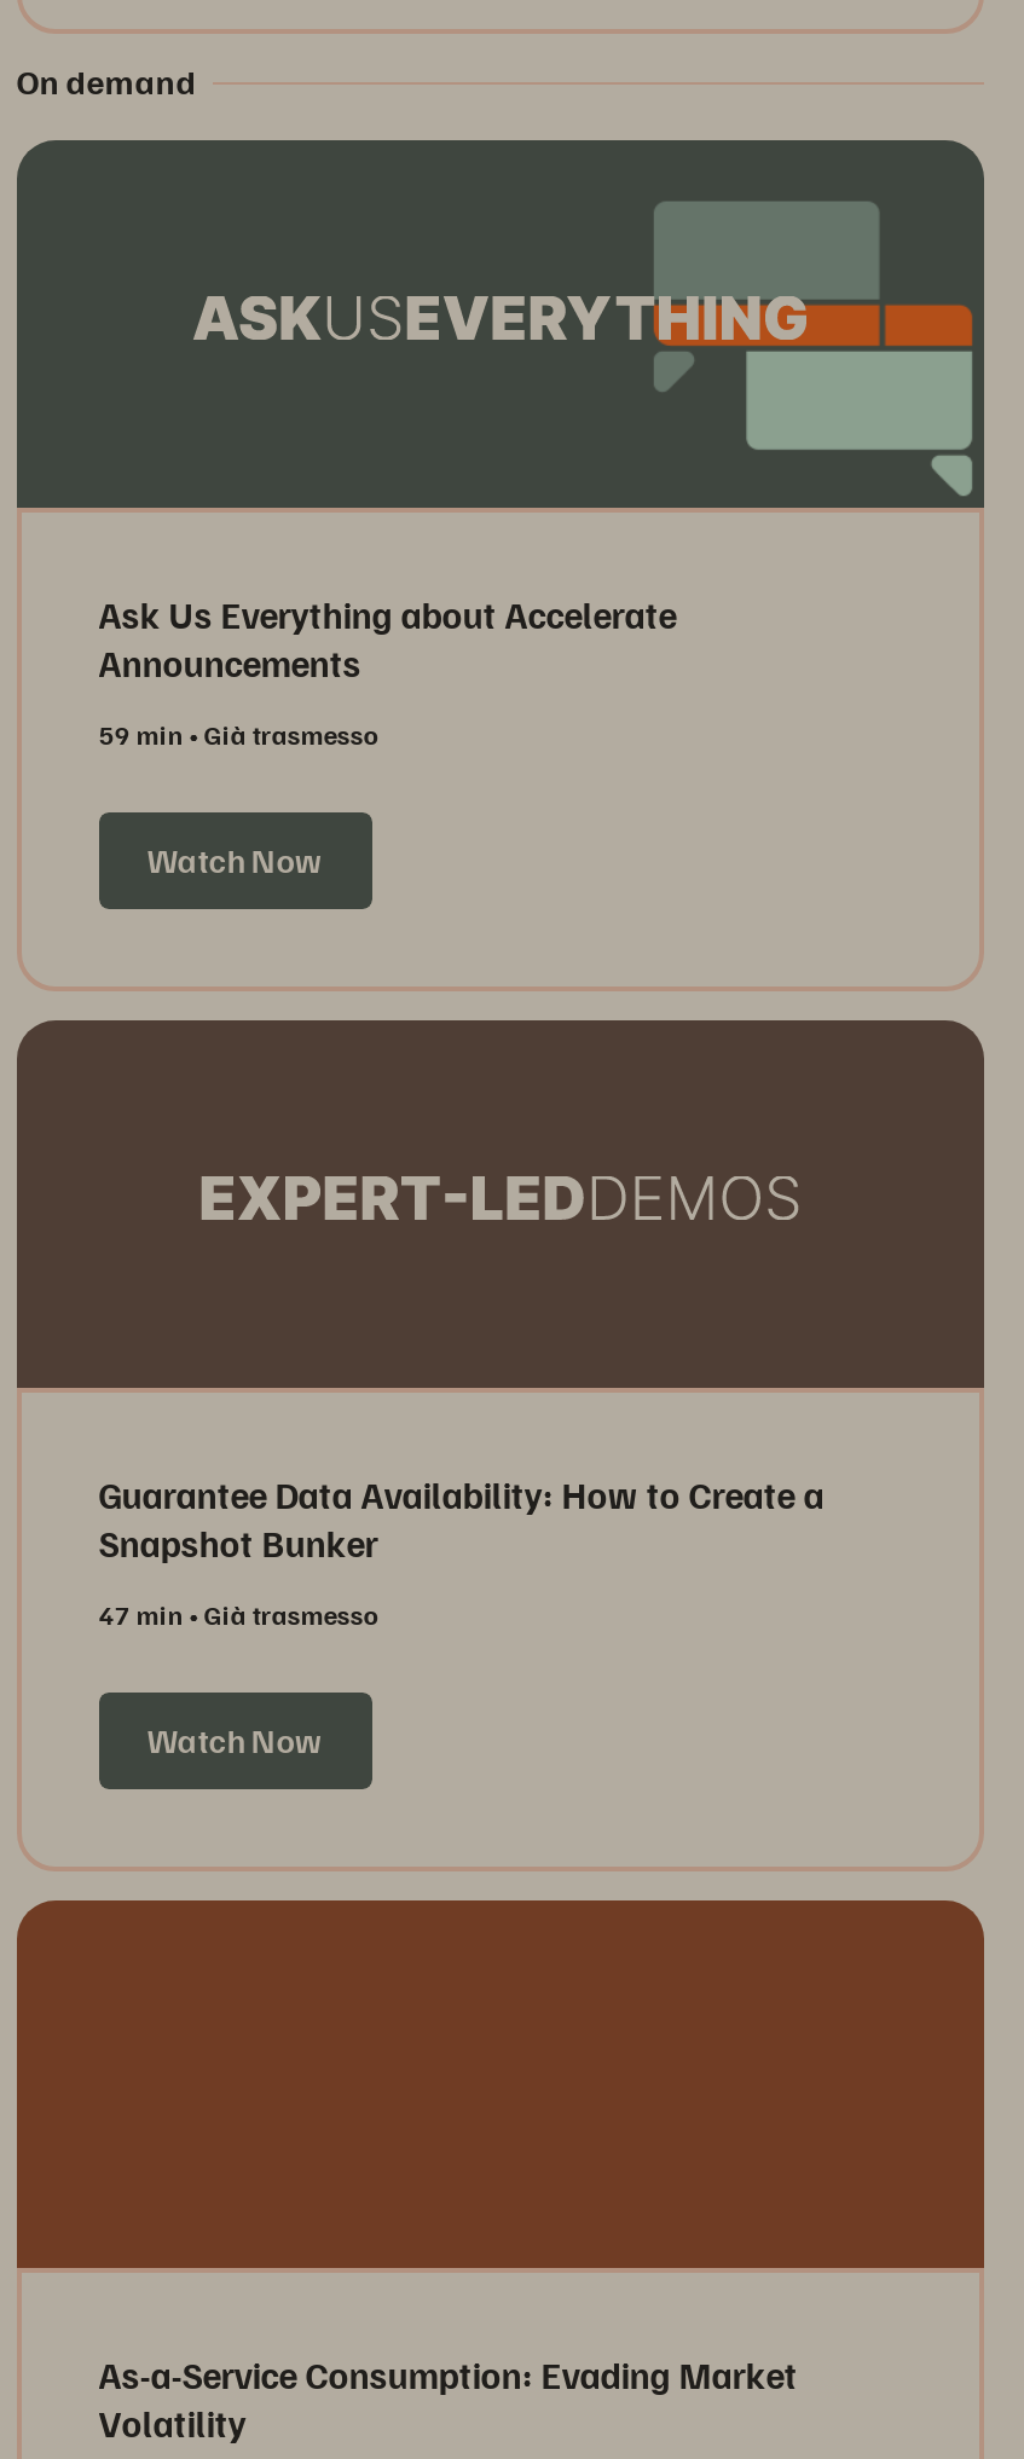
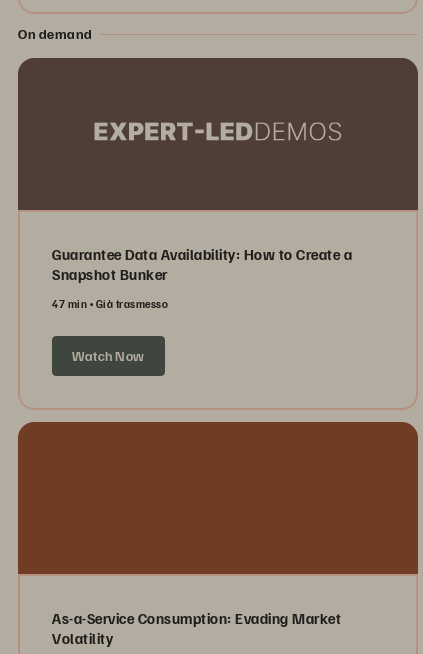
[99,198,974,880] [image] | Ask Us Everything about Accelerate | Announcements | 59 min | Già trasmesso | Watch Now -> none

